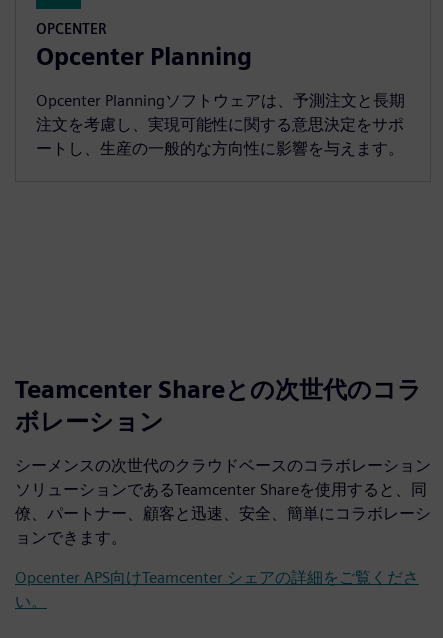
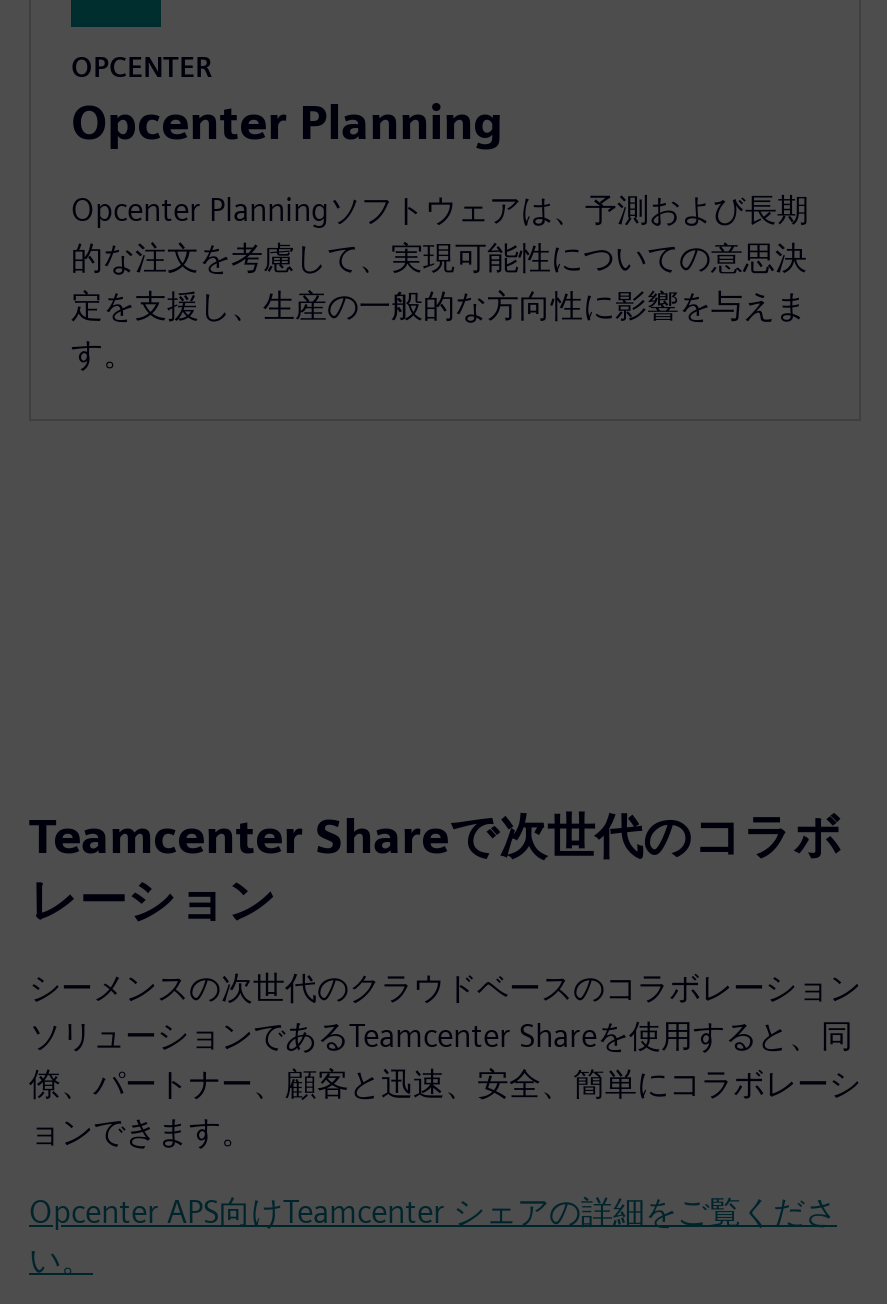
[36,91,405,158] Opcenter Planningソフトウェアは、予測注文と長期 | 注文を考慮し、実現可能性に関する意思決定をサポ | ートし、生産の一般的な方向性に影響を与えます。 -> [71,190,809,372] Opcenter Planningソフトウェアは、予測および長期 | 的な注文を考慮して、実現可能性についての意思決 | 定を支援し、生産の一般的な方向性に影響を与えま | す。
[15,375,422,436] Teamcenter Shareとの次世代のコラ | ボレーション -> [29,806,843,928] Teamcenter Shareで次世代のコラボ | レーション

